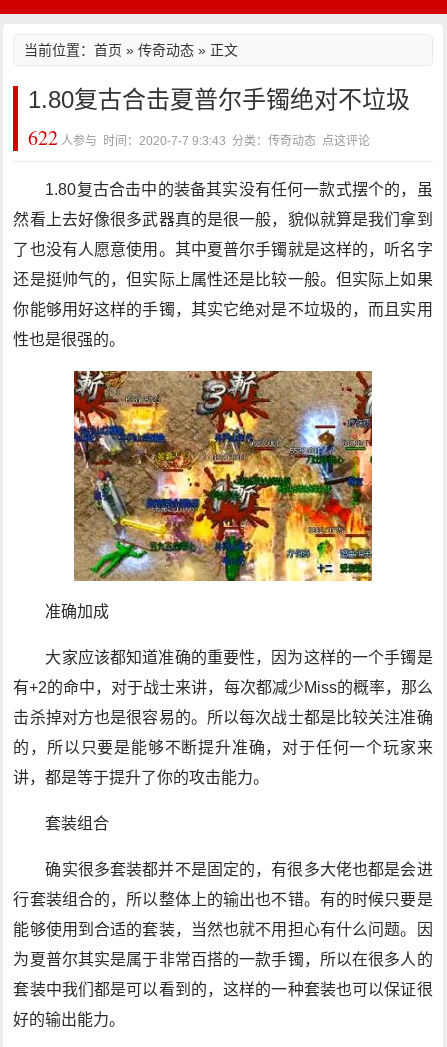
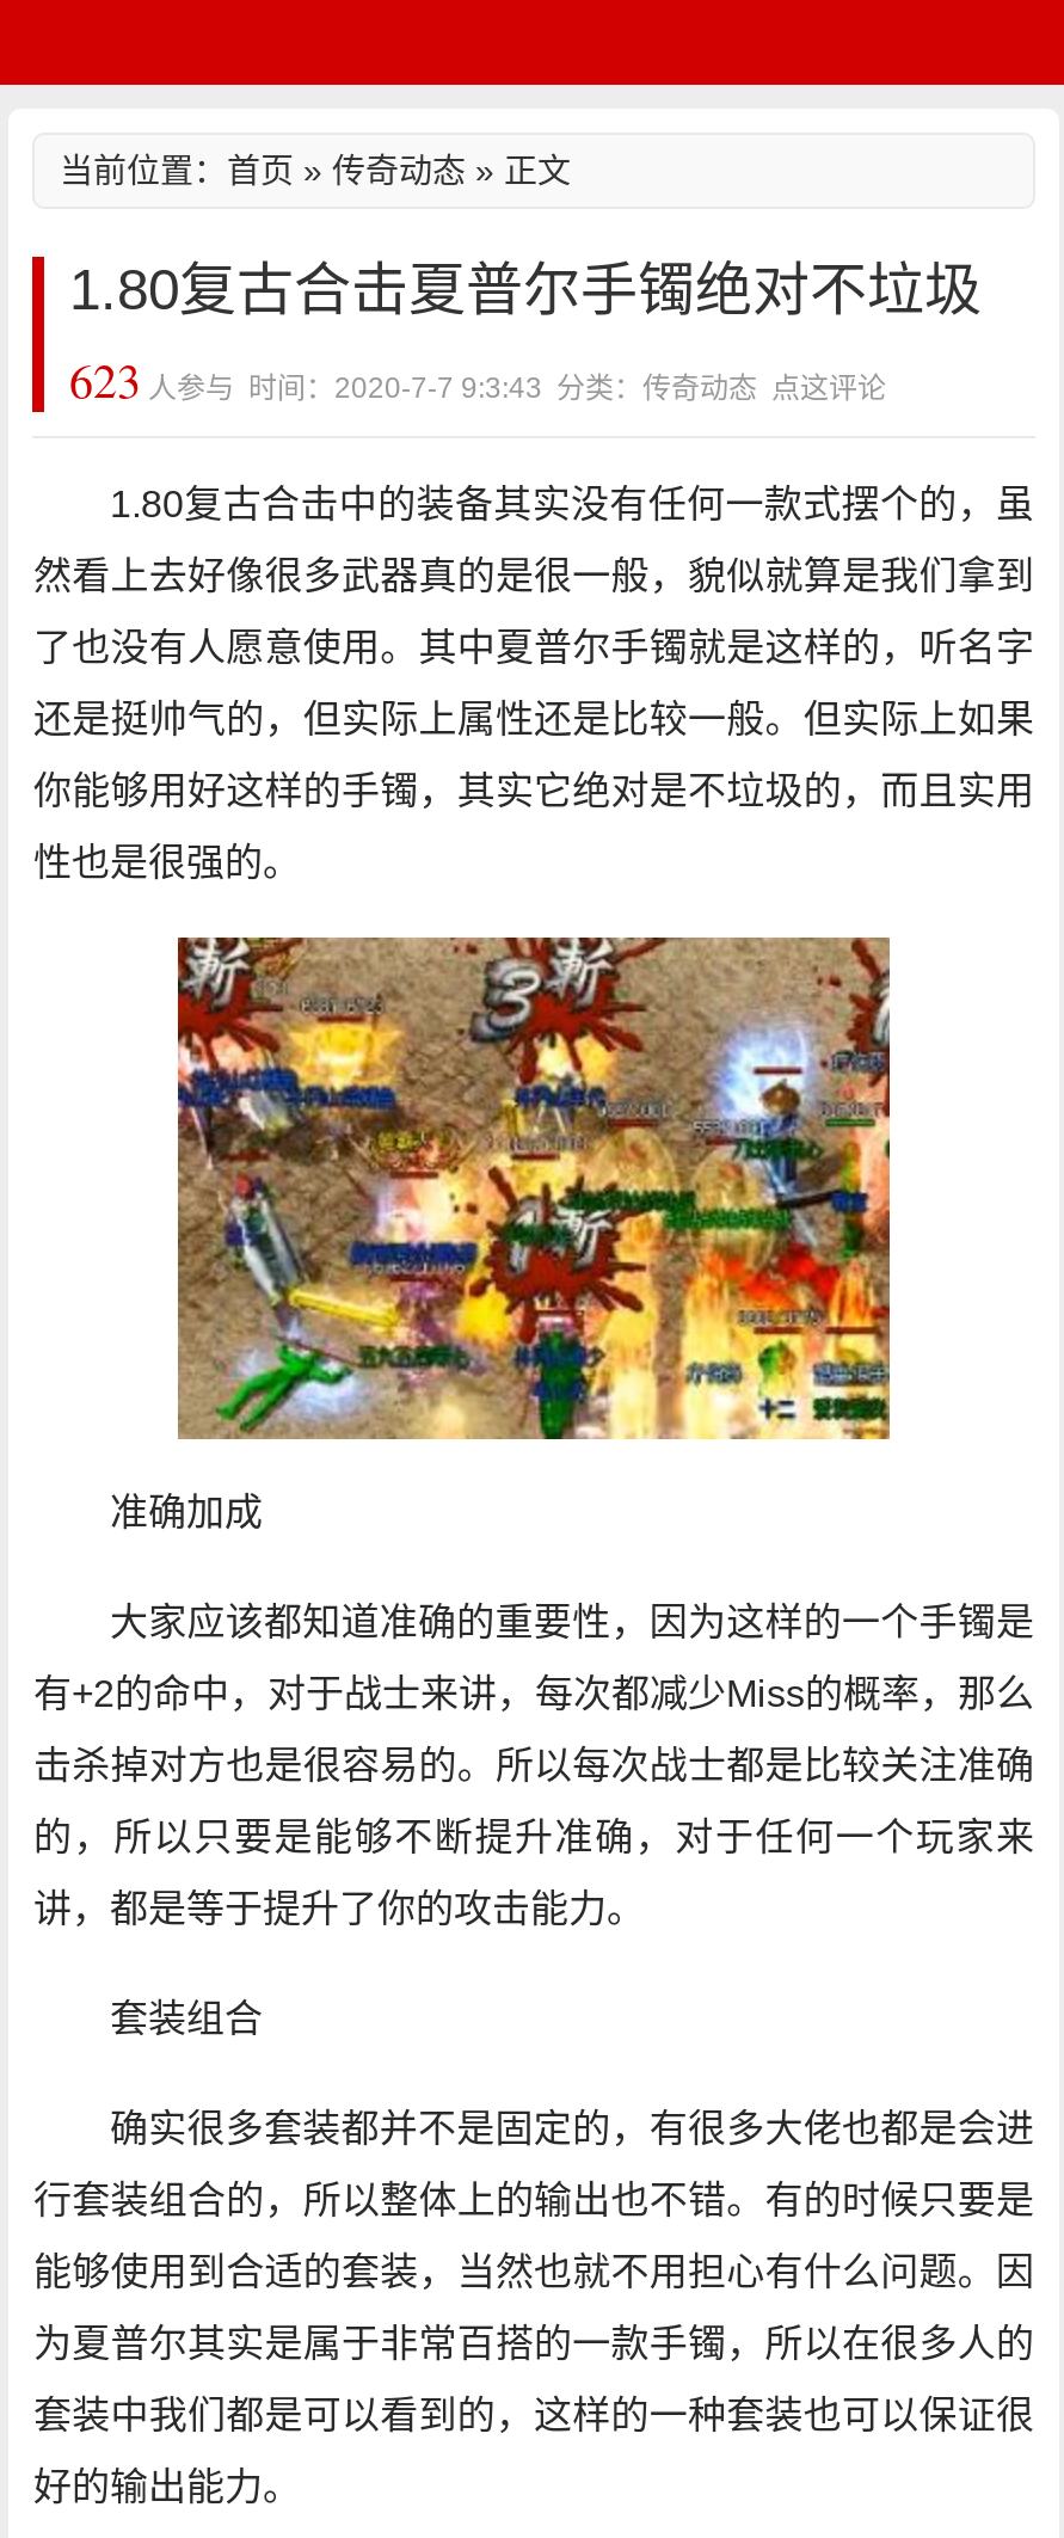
[28,124,370,151] 622人参与 时间：2020-7-7 9:3:43 分类：传奇动态点这评论 -> [69,348,886,412] 623人参与 时间：2020-7-7 9:3:43 分类：传奇动态点这评论

